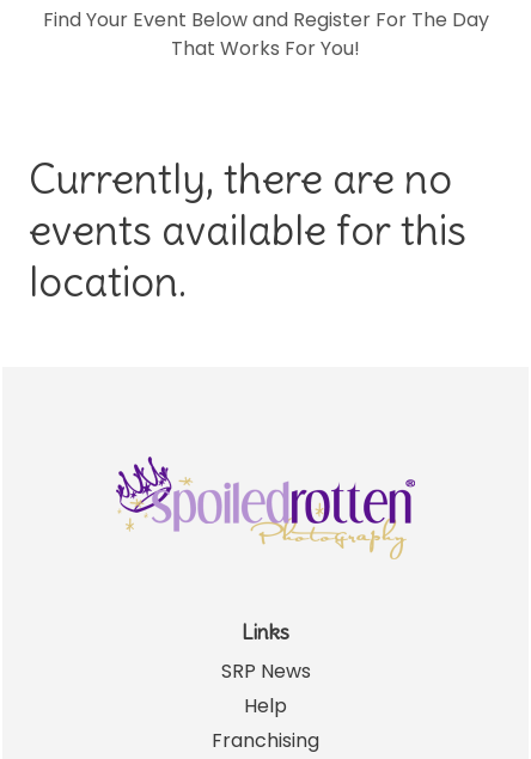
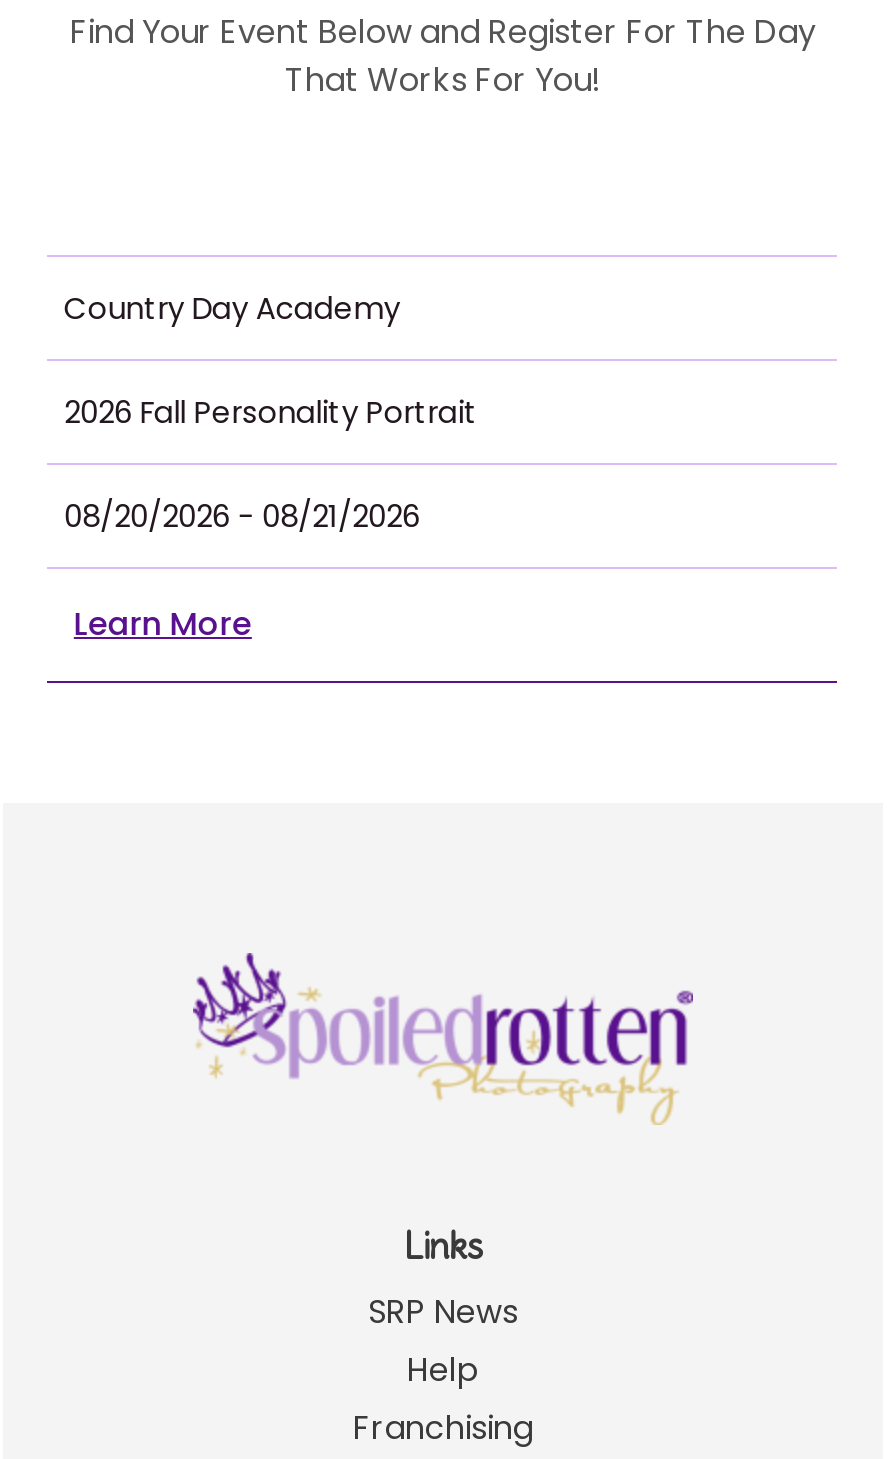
[29,152,467,307] Currently, there are no | events available for this | location. -> [64,287,478,647] Country Day Academy | 2026 Fall Personality Portrait | 08/20/2026 - 08/21/2026 | Learn More

